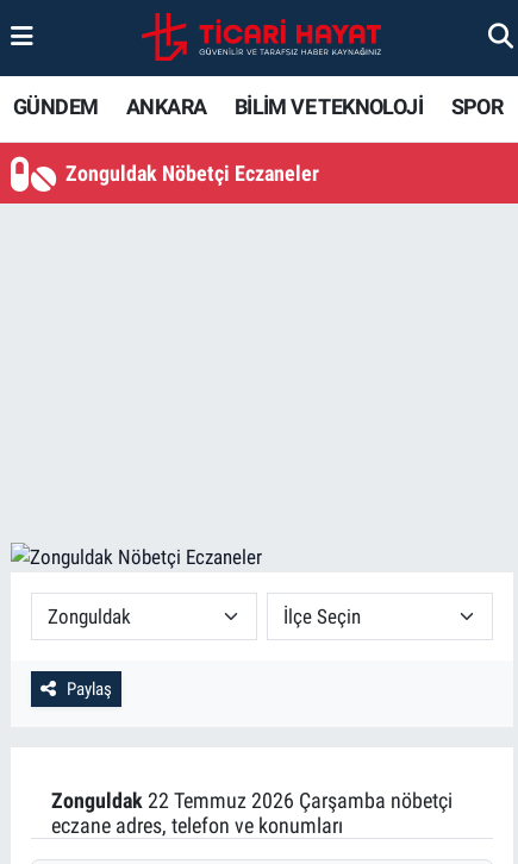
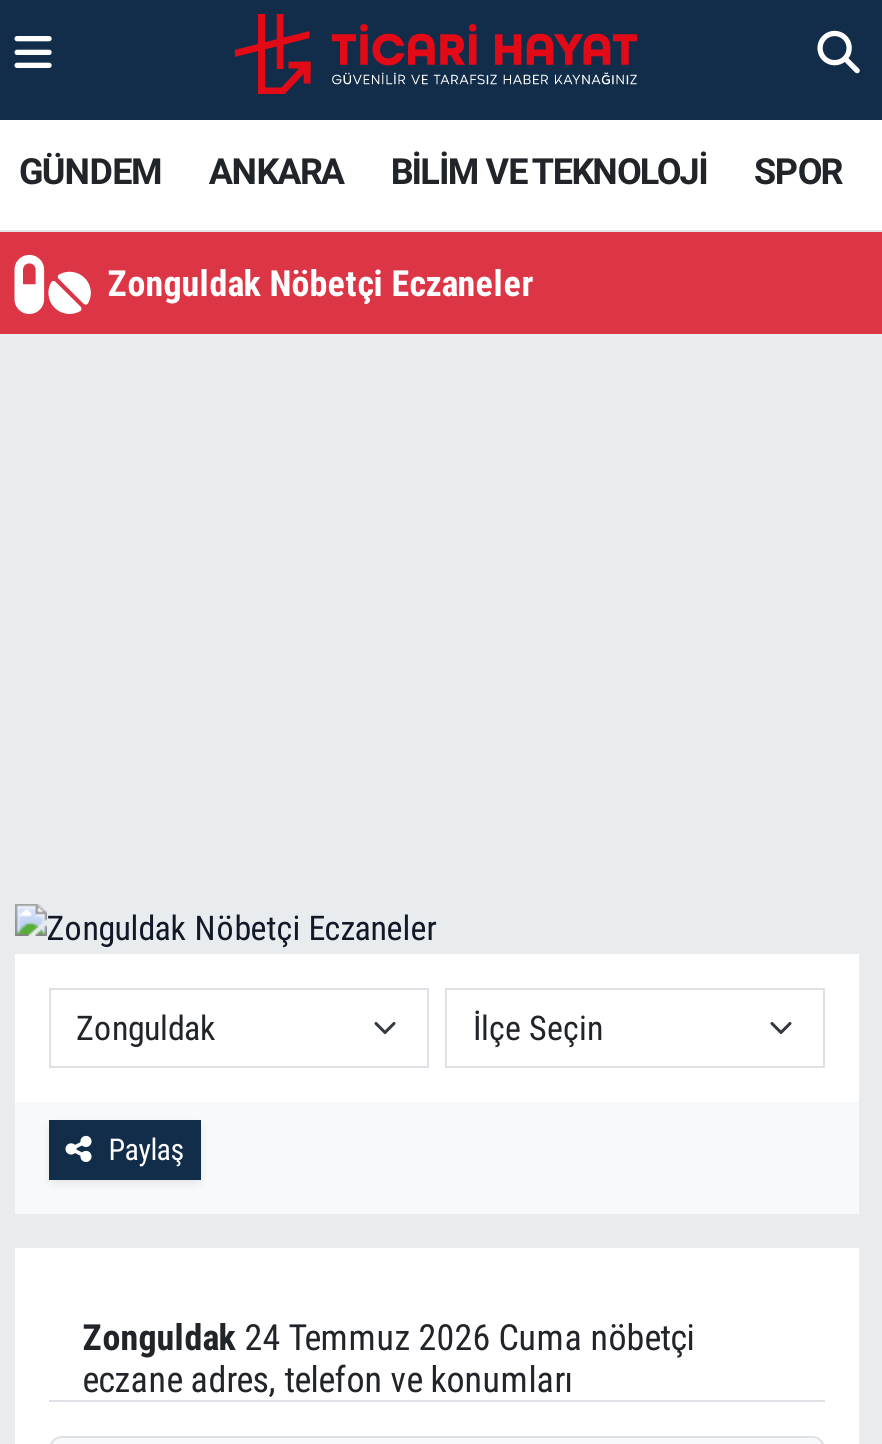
[51,788,452,813] Zonguldak 22 Temmuz 2026 Çarşamba nöbetçi -> [83,1316,695,1358] Zonguldak 24 Temmuz 2026 Cuma nöbetçi

